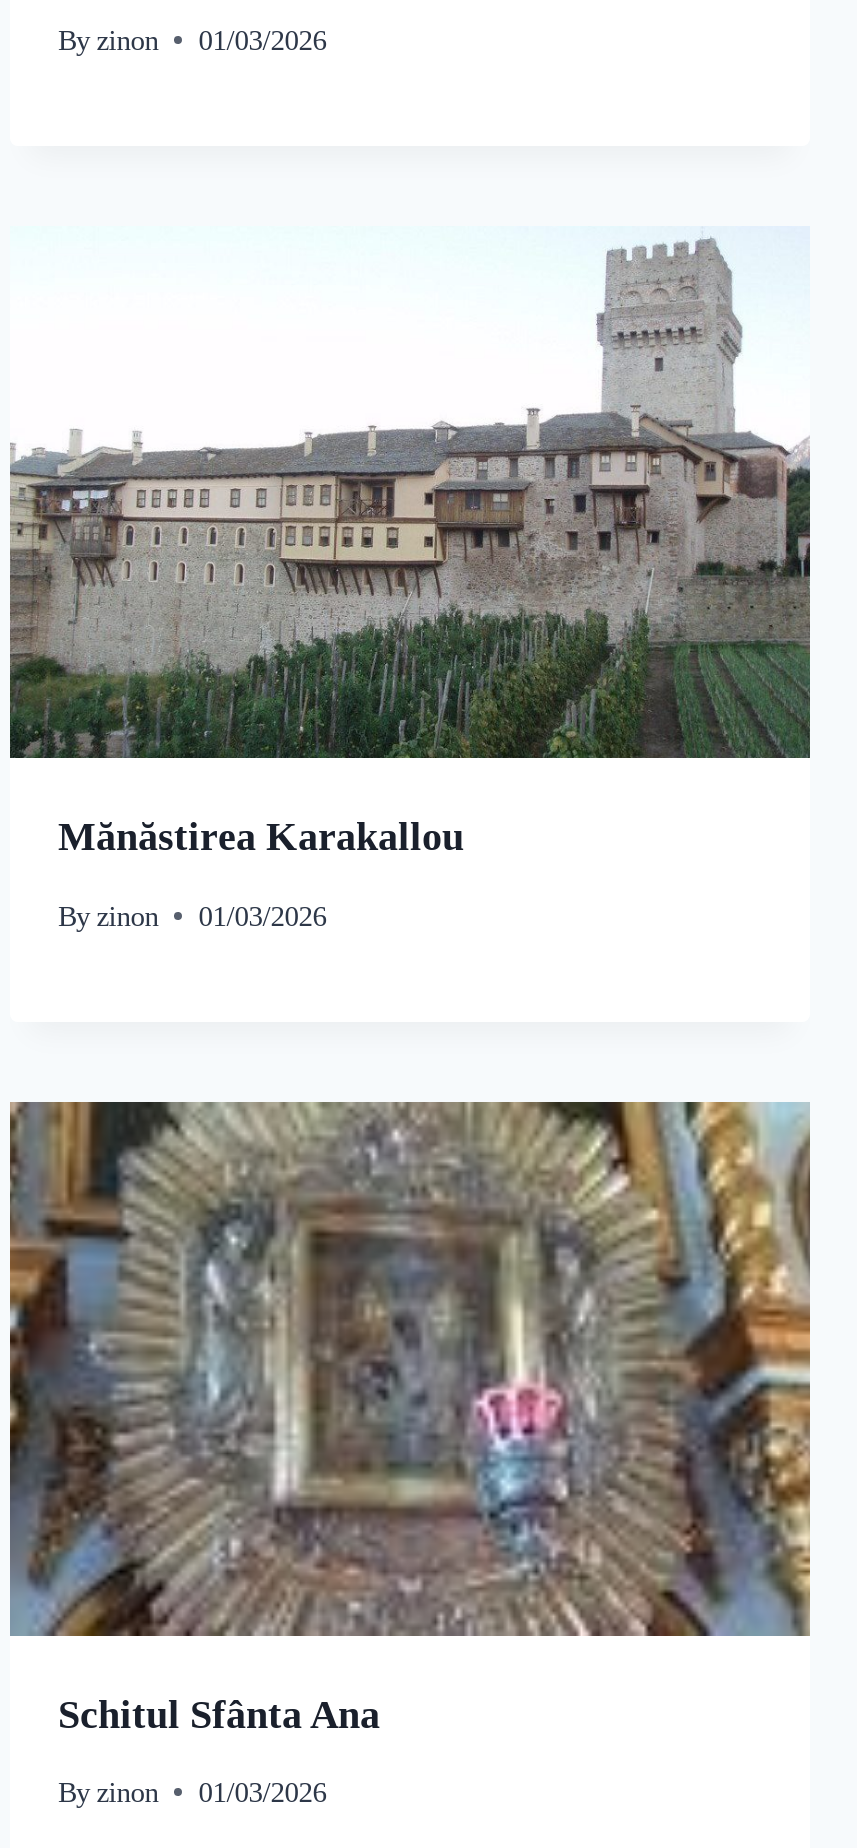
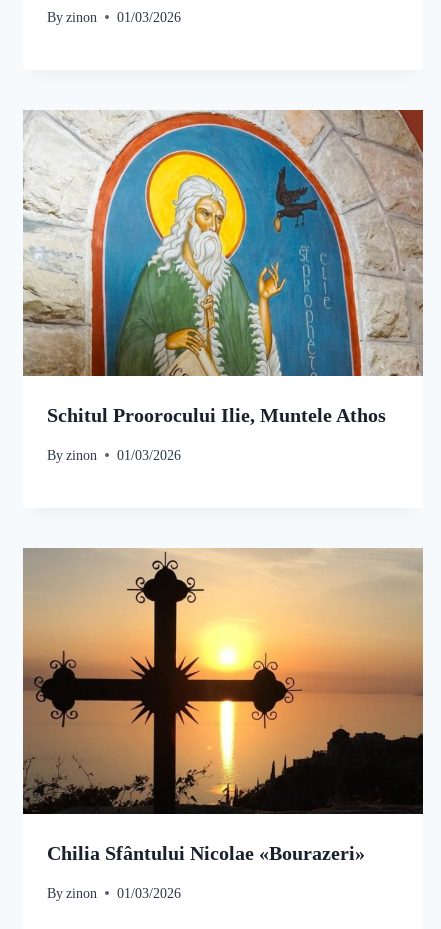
[8,226,812,859] [image] | Mănăstirea Karakallou -> [22,109,424,426] [image] | Schitul Proorocului Ilie, Muntele Athos
[8,1100,812,1735] [image] | Schitul Sfânta Ana -> [22,548,424,864] [image] | Chilia Sfântului Nicolae «Bourazeri»

